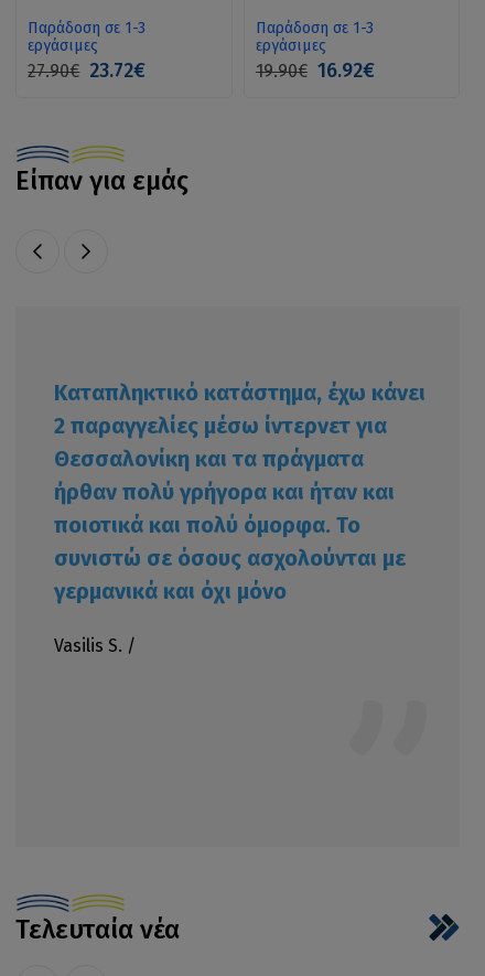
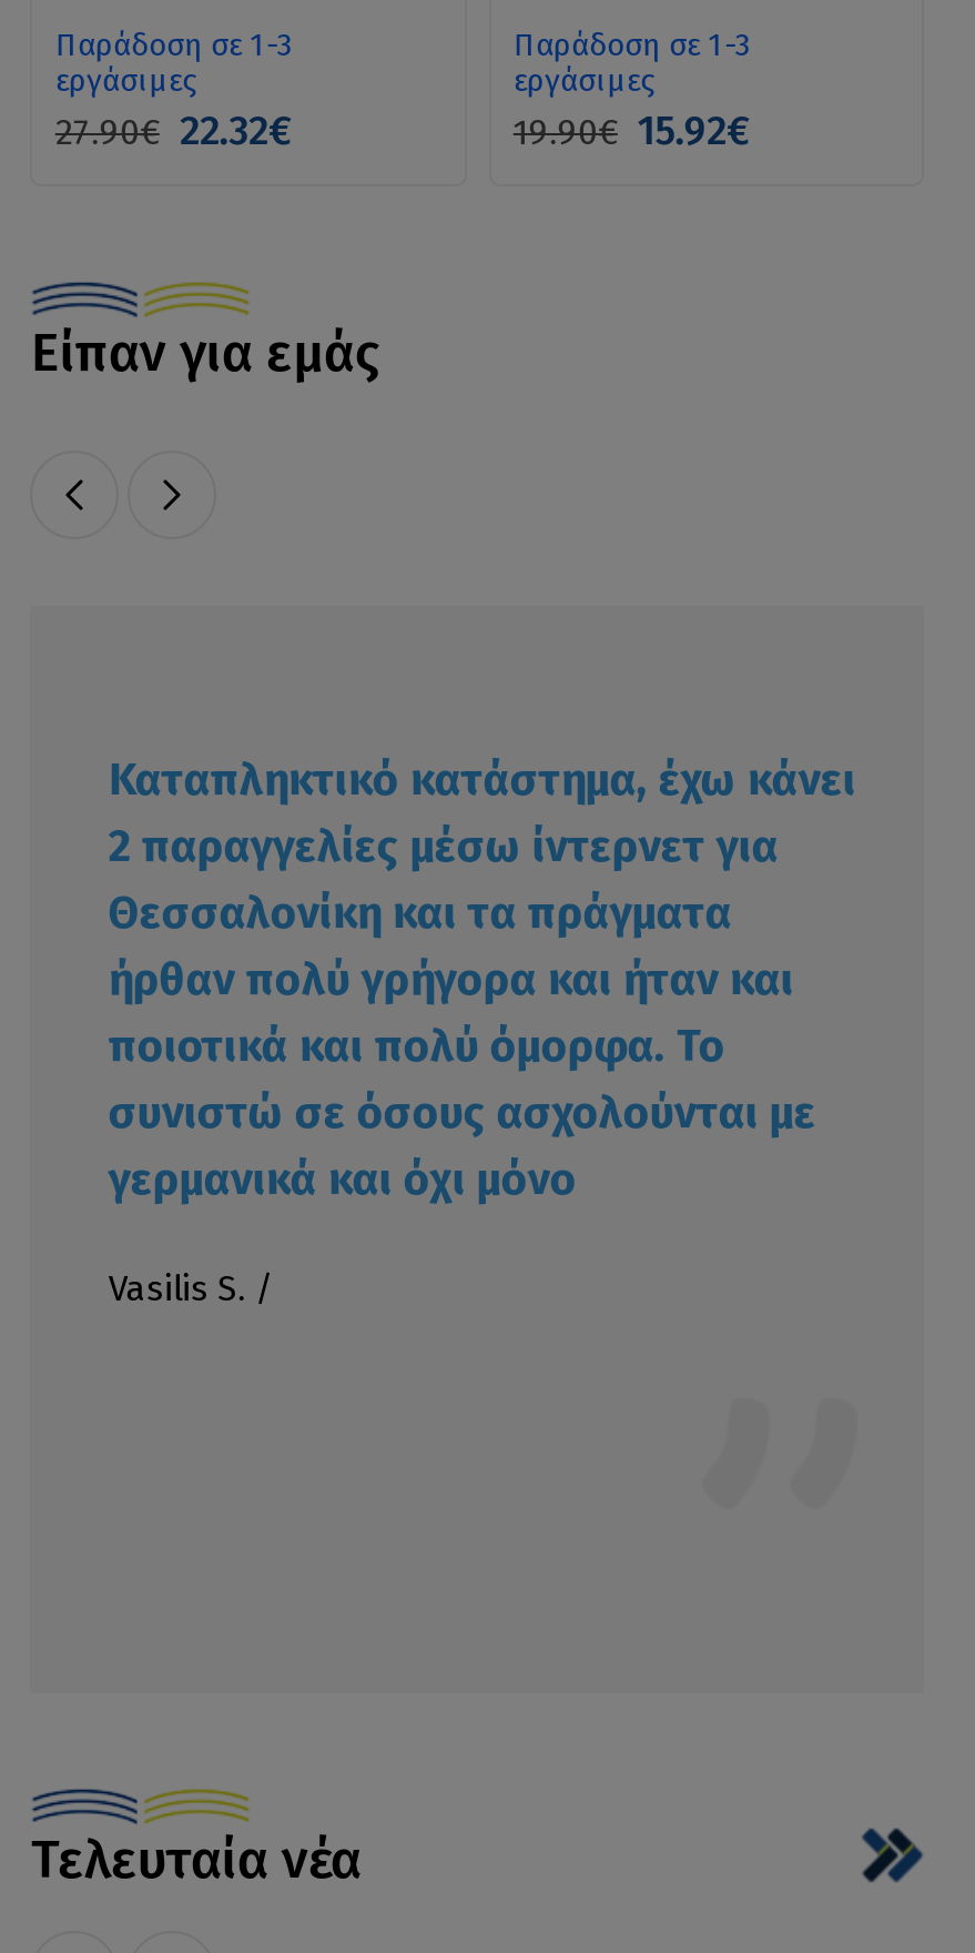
[28,58,146,83] 27.90€ 23.72€ -> [55,107,293,155] 27.90€ 22.32€
[256,58,375,83] 19.90€ 16.92€ -> [513,107,751,155] 19.90€ 15.92€

